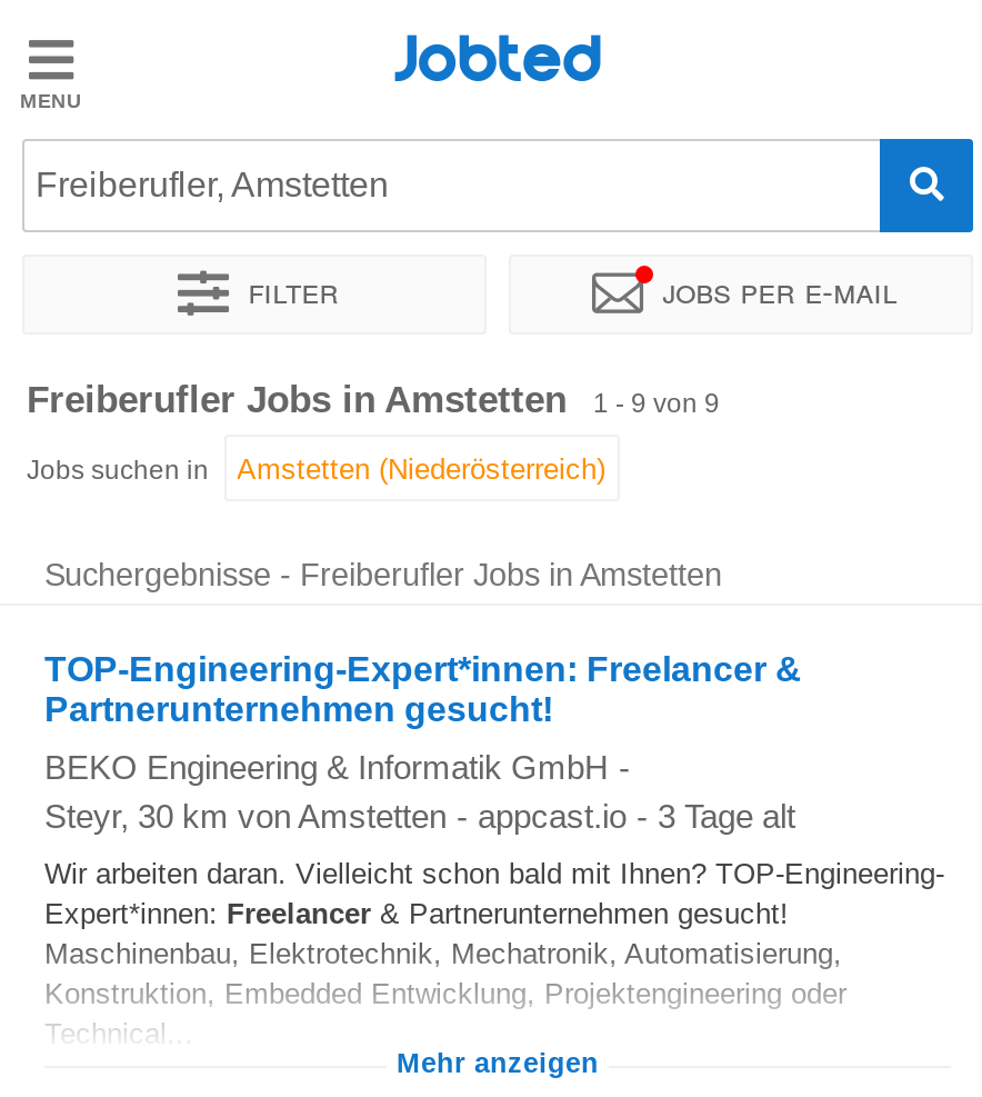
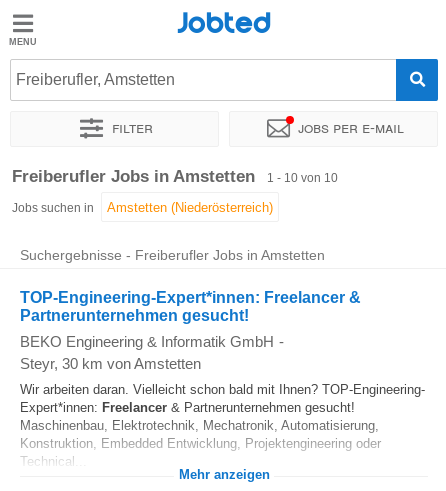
[593,388,720,419] 1 - 9 von 9 -> [267,171,338,185] 1 - 10 von 10
[44,797,795,835] Steyr, 30 km von Amstetten - appcast.io - 3 Tage alt -> [20,355,201,372] Steyr, 30 km von Amstetten

